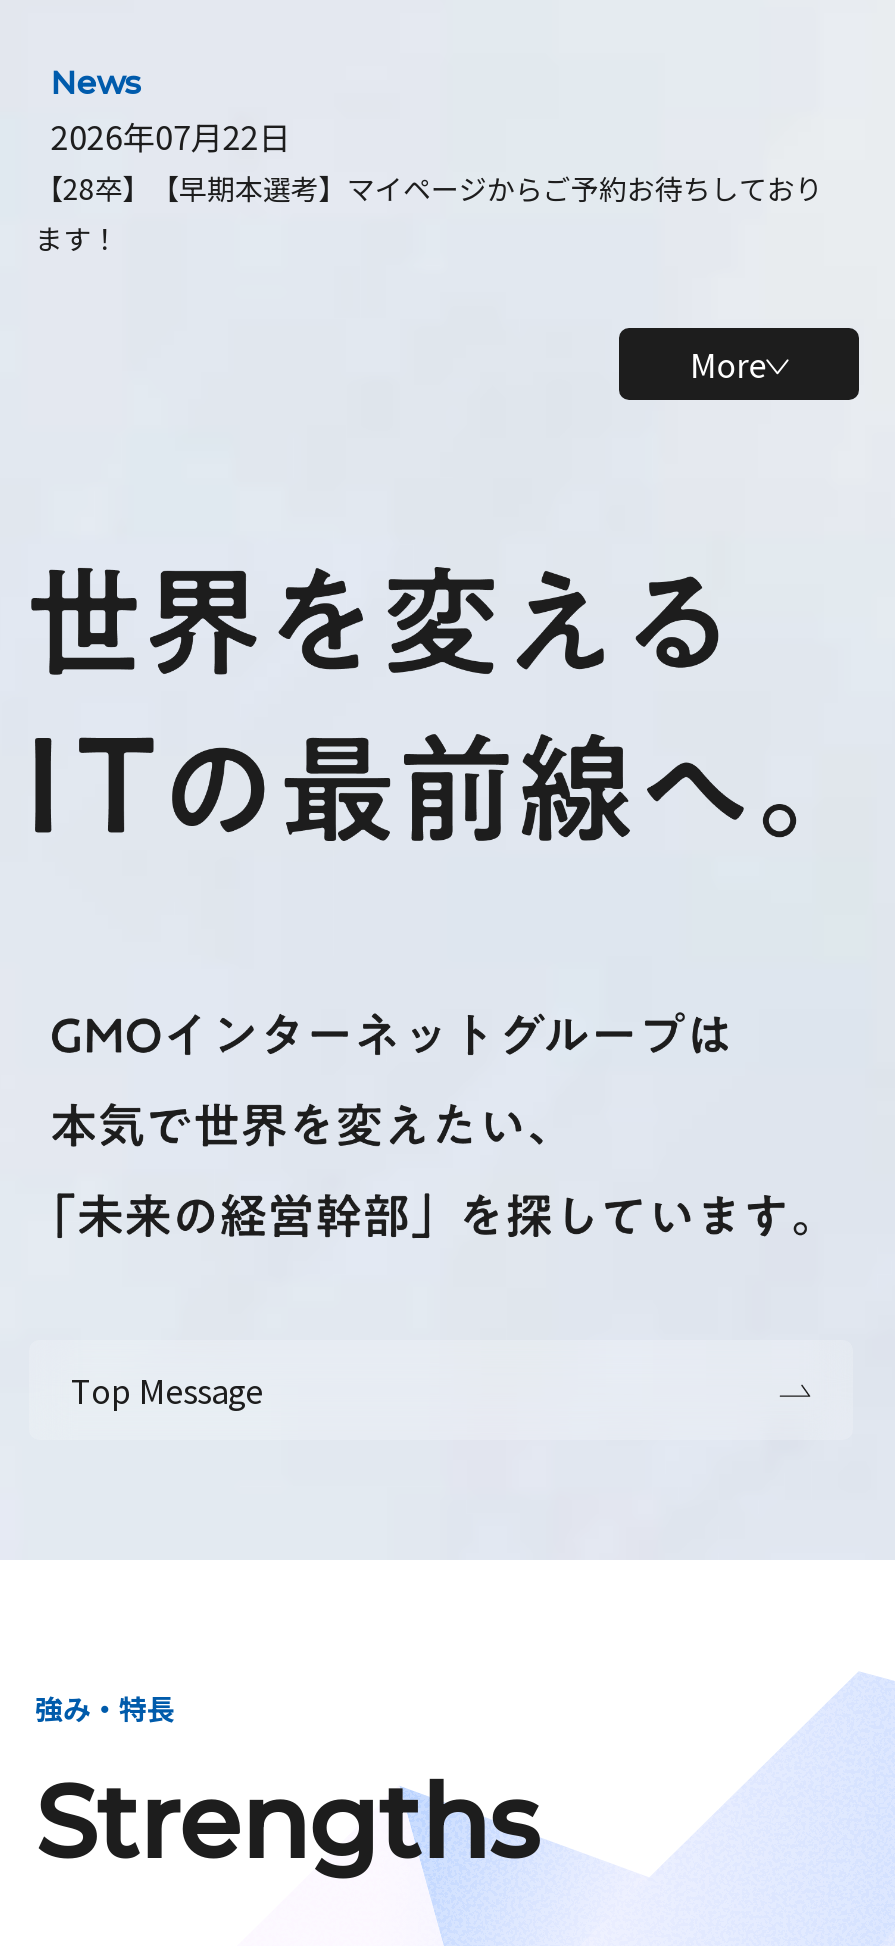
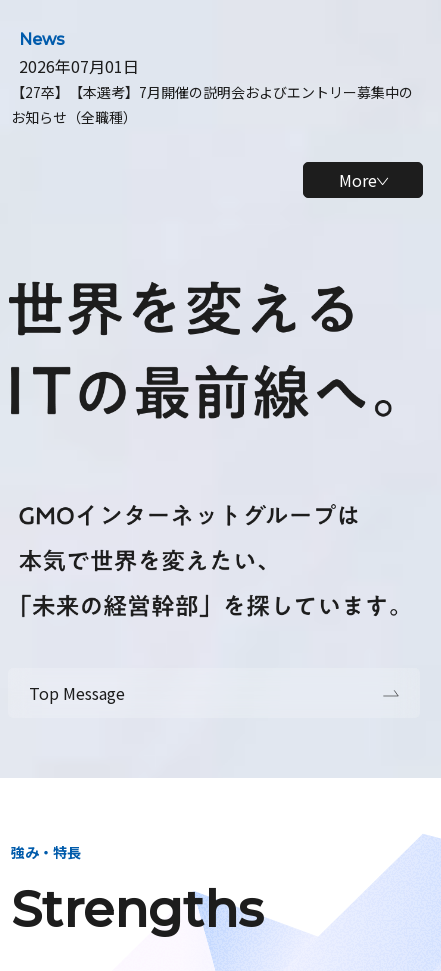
[35,112,823,258] 2026年07月22日 | 【28卒】【早期本選考】マイページからご予約お待ちしており | ます！ -> [11,54,413,127] 2026年07月01日 | 【27卒】【本選考】7月開催の説明会およびエントリー募集中の | お知らせ（全職種）

